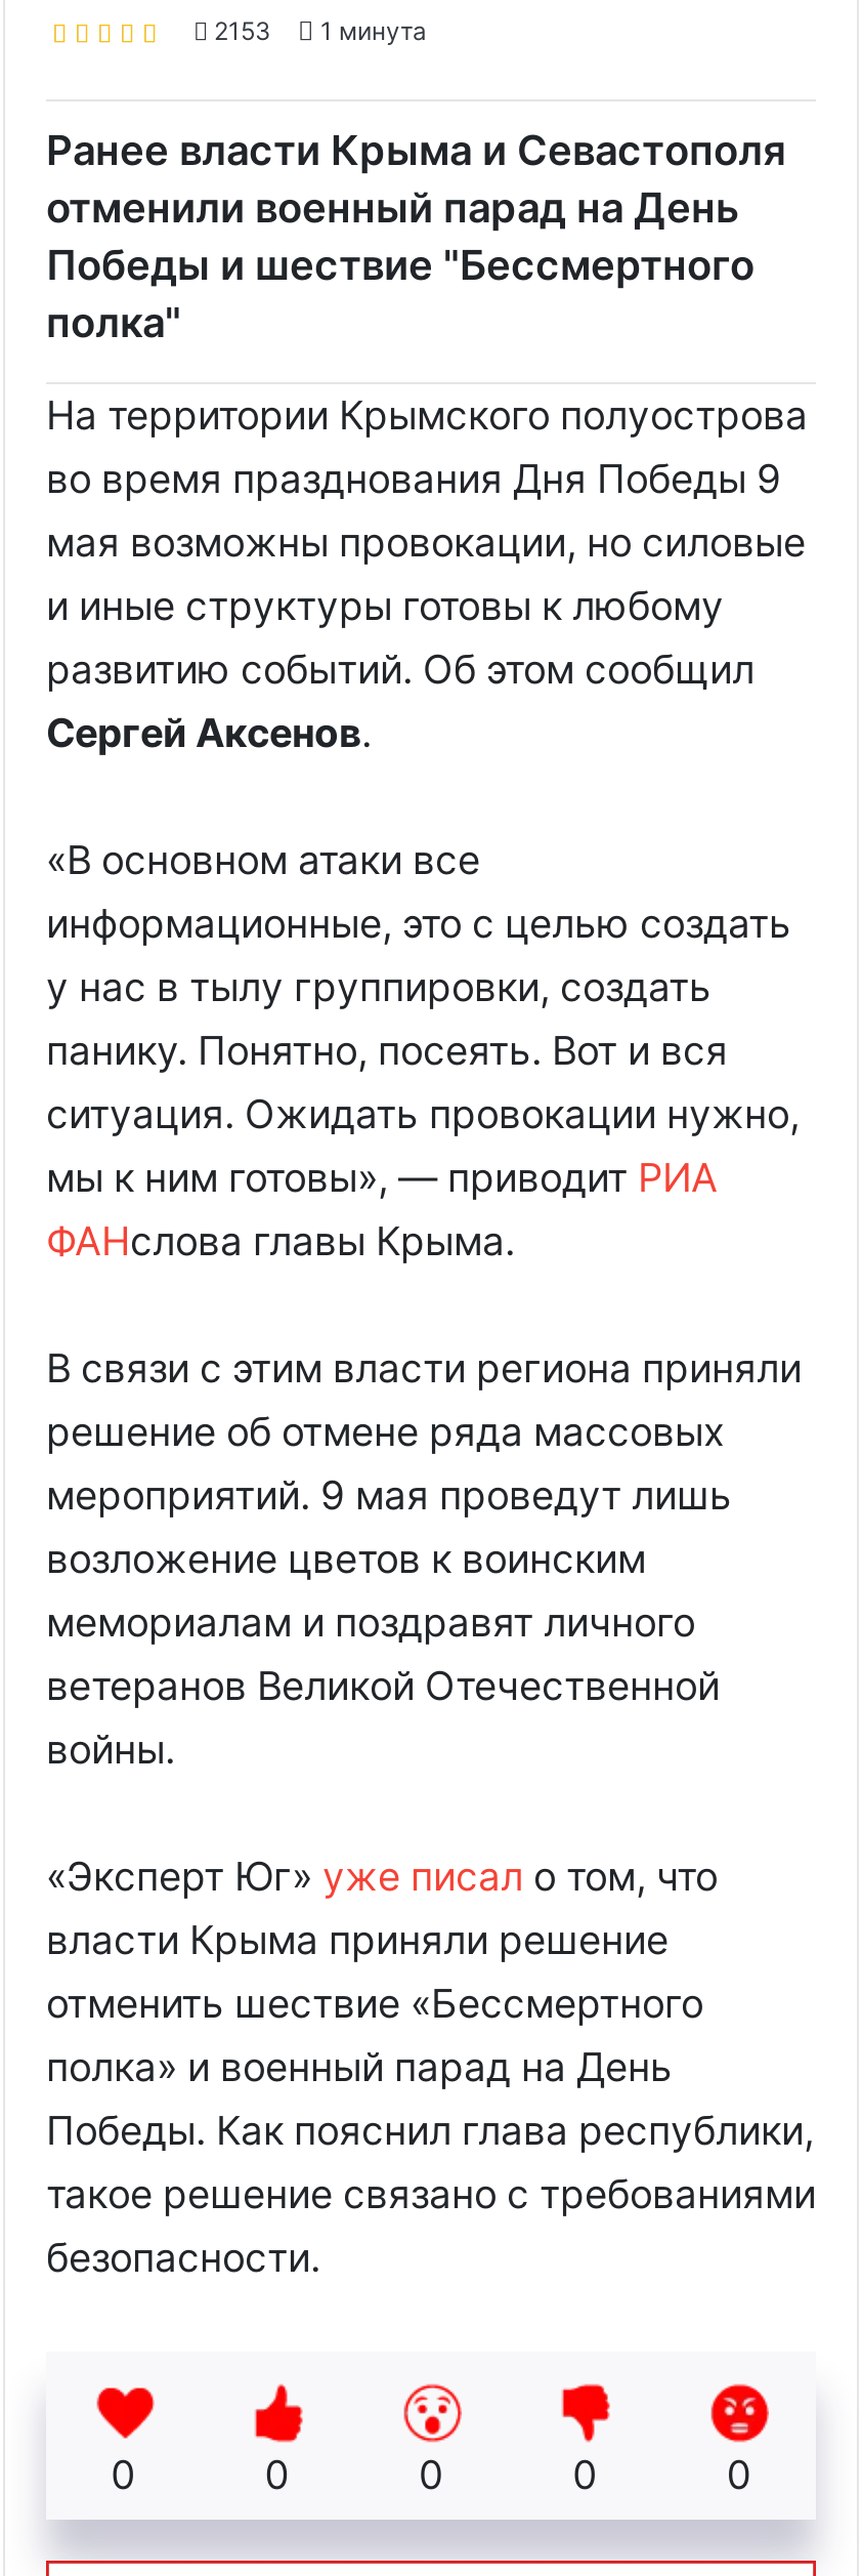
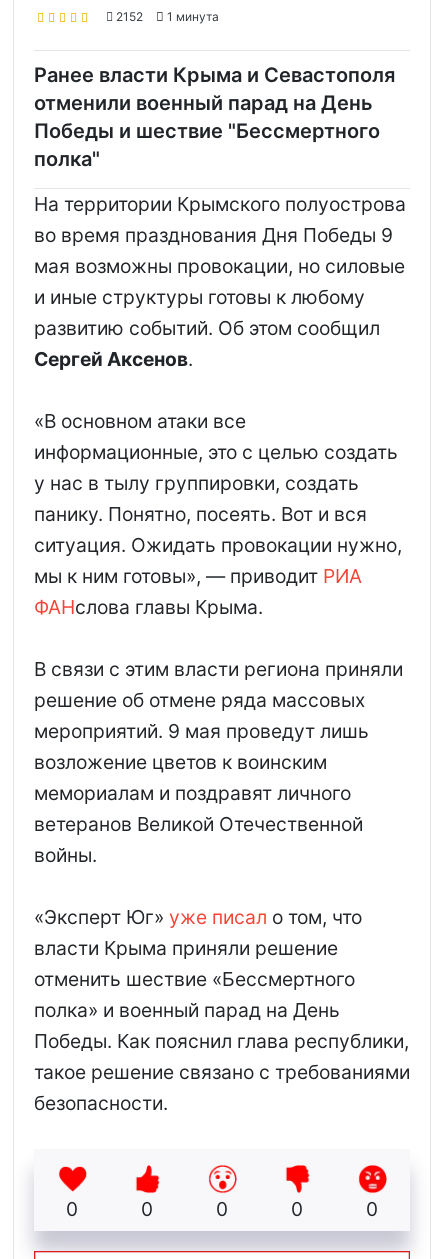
[208,16,271,47] 2153 -> [113,9,143,24] 2152

